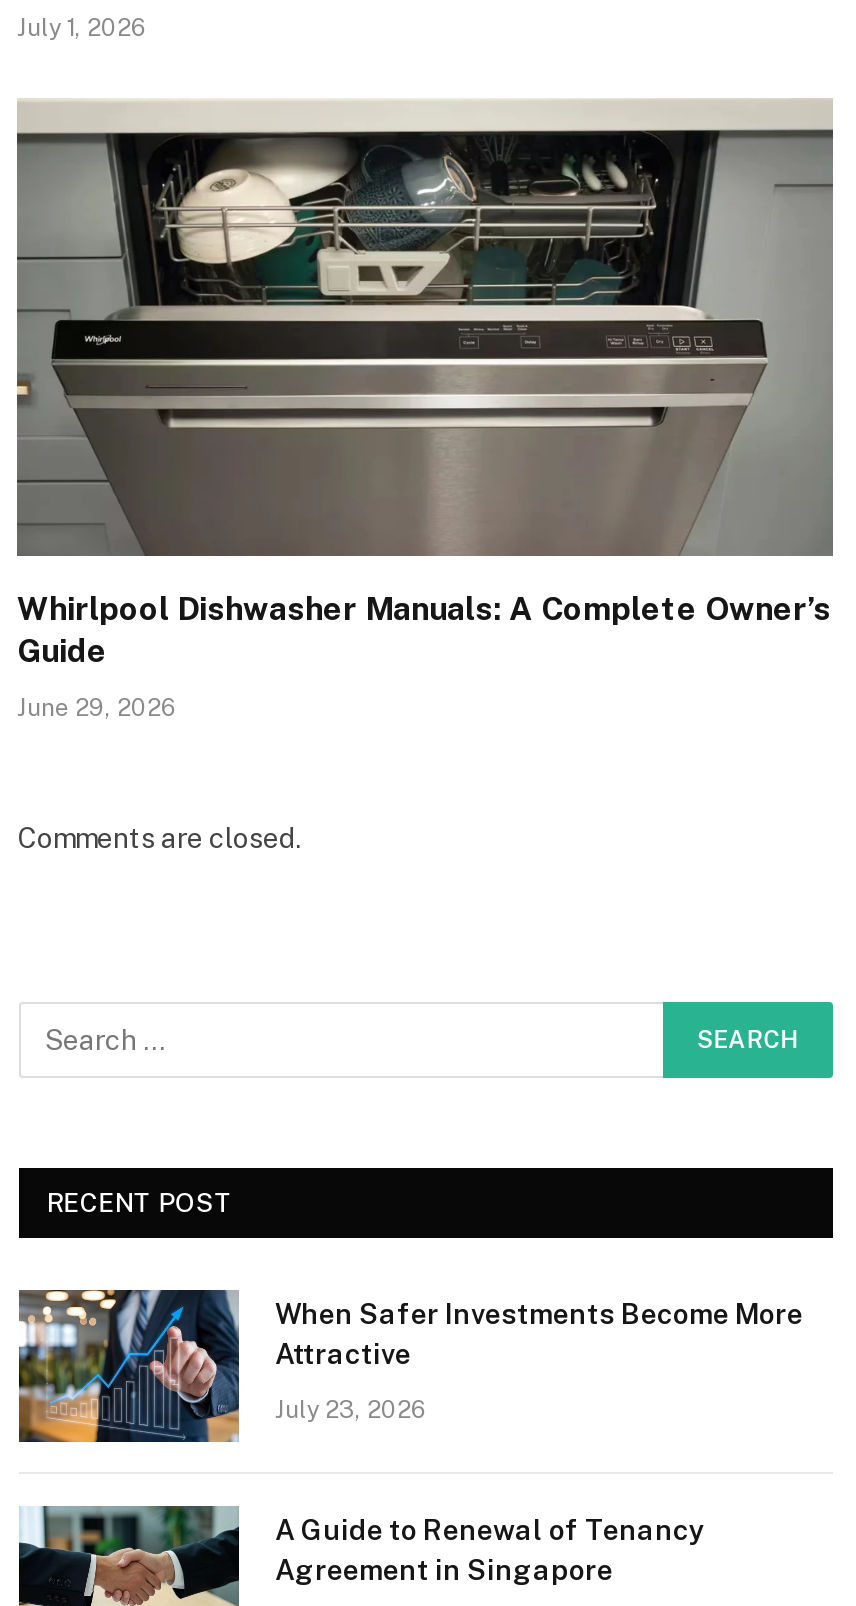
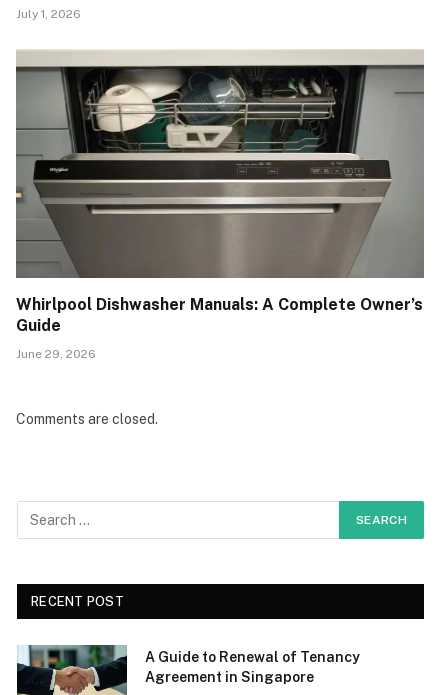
[17,1288,803,1454] [image] | When Safer Investments Become More | Attractive | July 23, 2026 -> none

